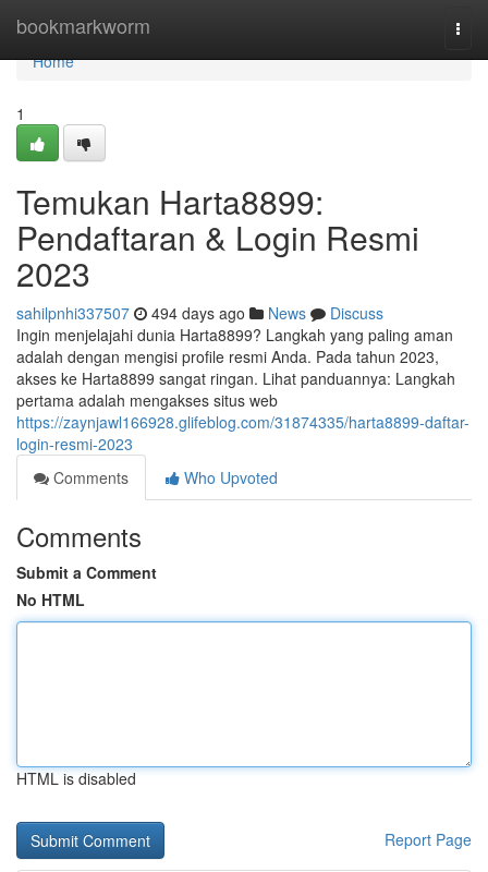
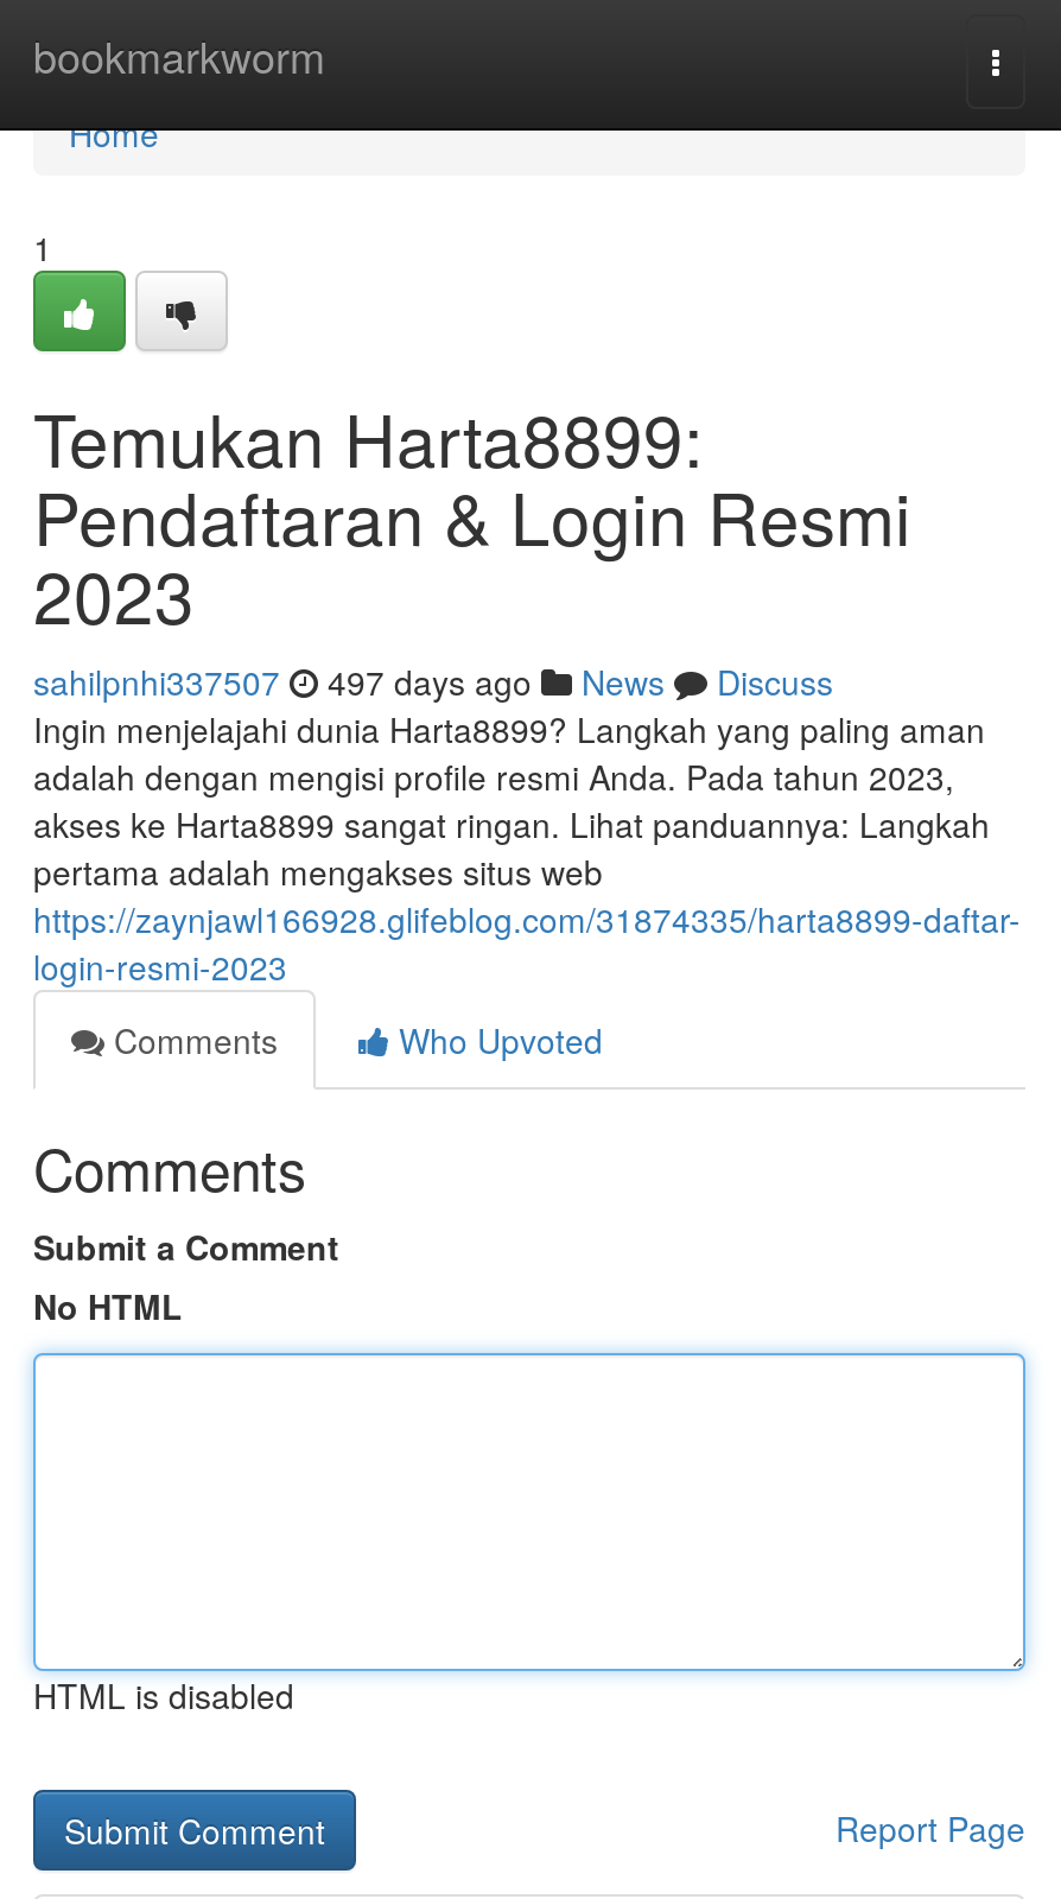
[16,302,383,324] sahilpnhi337507 494 days ago News Discuss -> [33,658,833,705] sahilpnhi337507 497 days ago News Discuss

